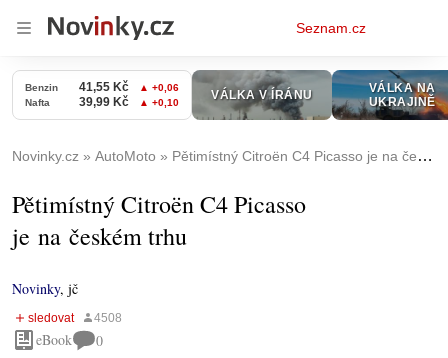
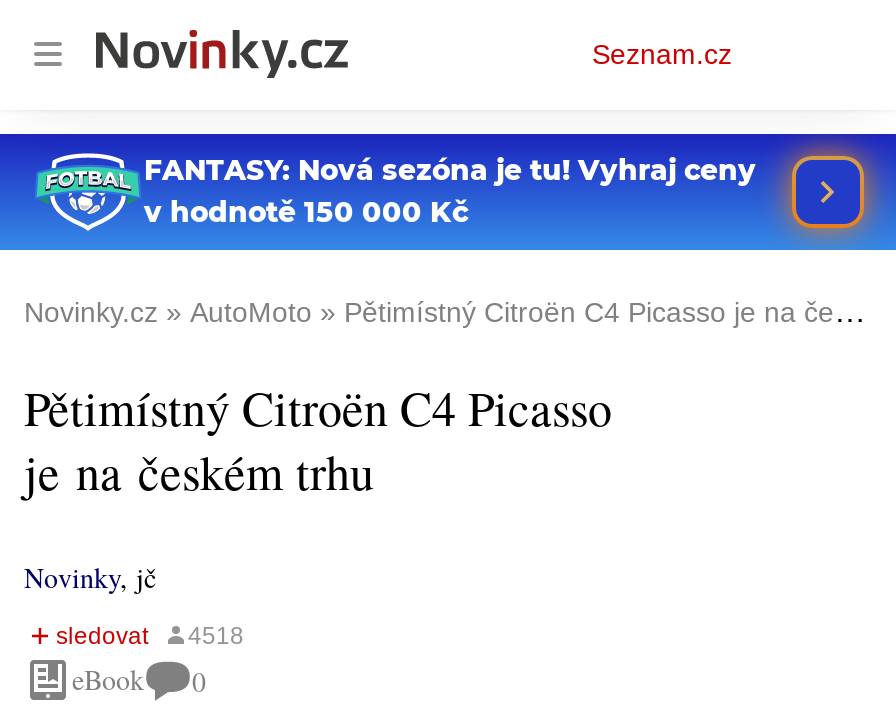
[3,68,445,125] [image] -> [6,132,890,252] [image]

